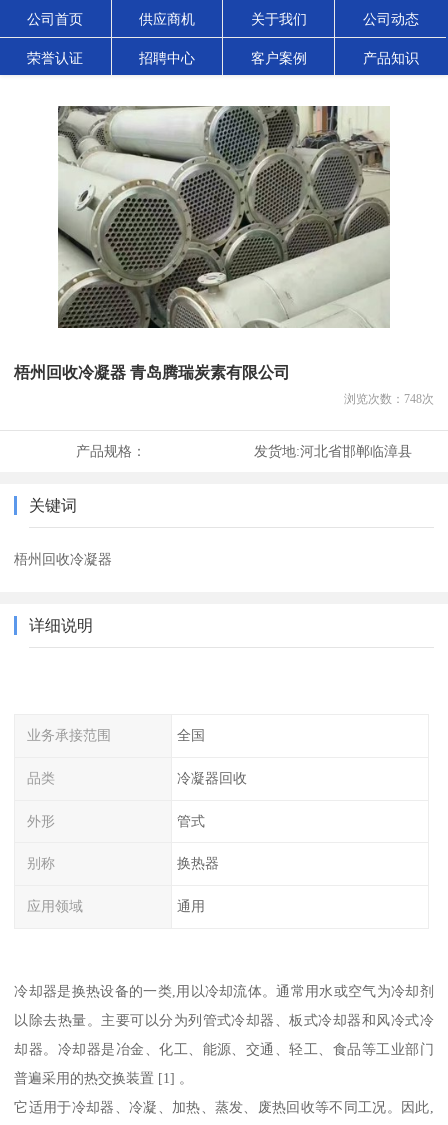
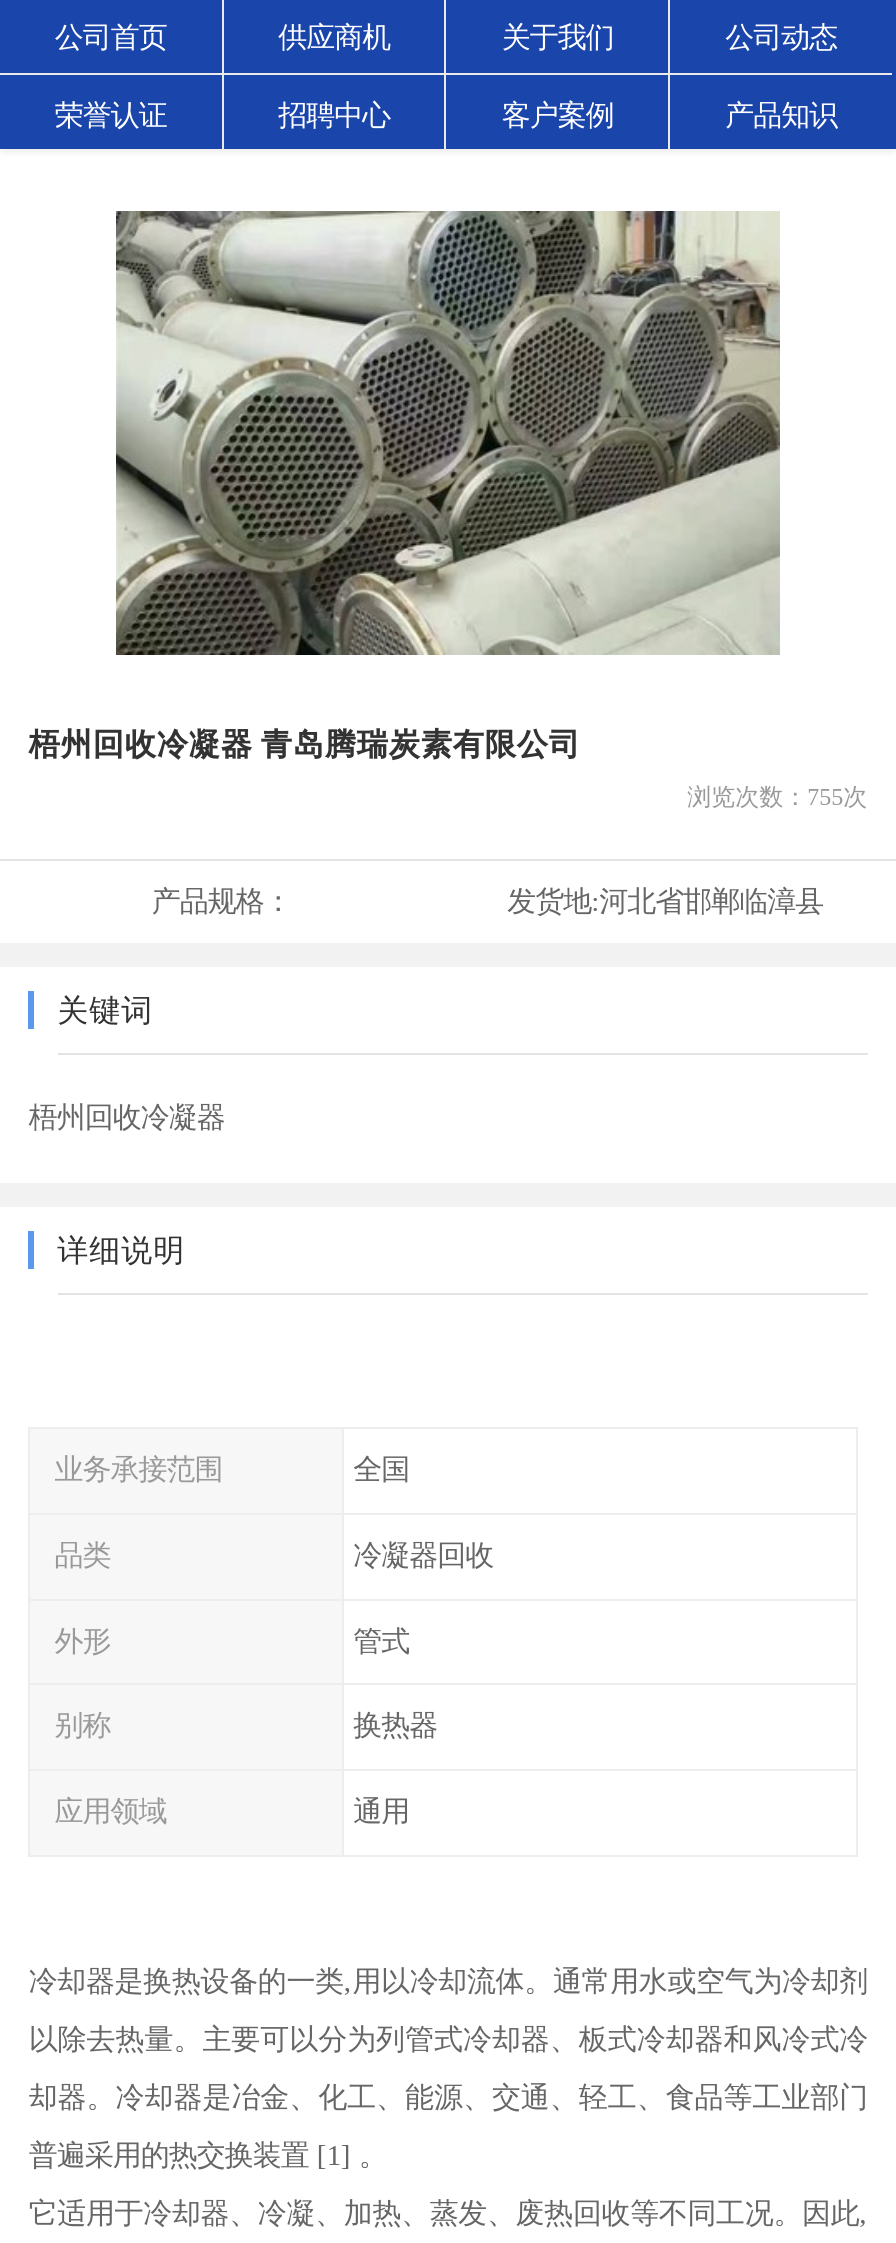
[344,392,434,406] 浏览次数：748次 -> [687,783,867,811] 浏览次数：755次

